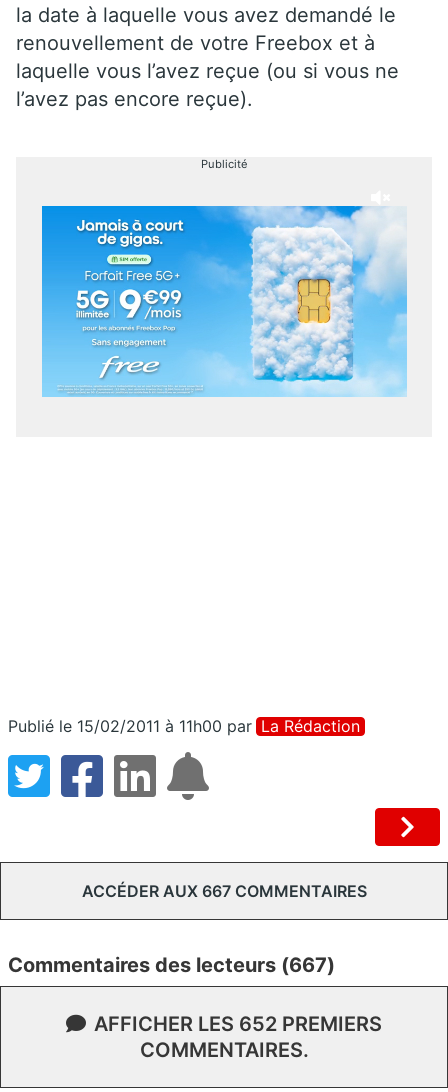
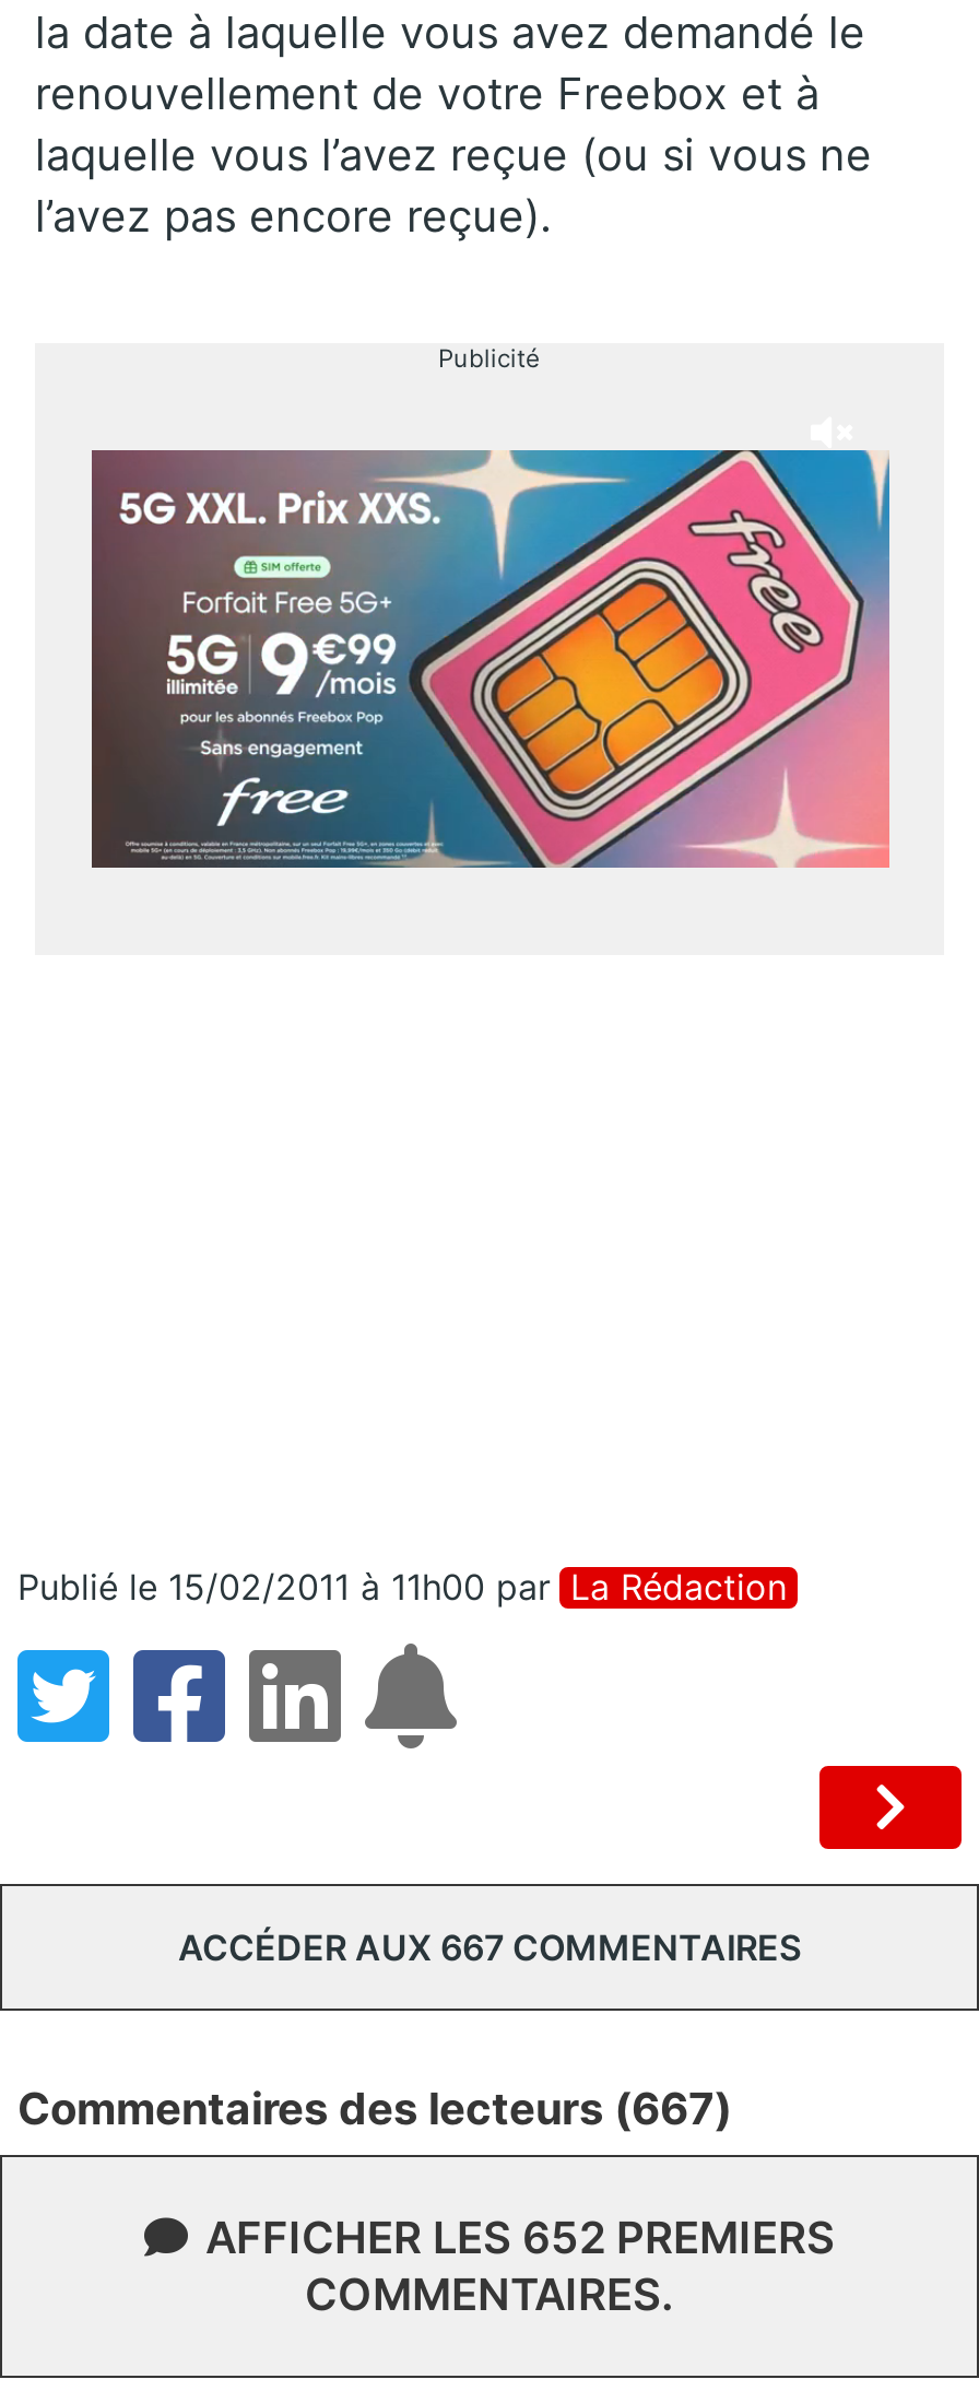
[41,205,408,397] [image] -> [90,448,892,870] [image]

